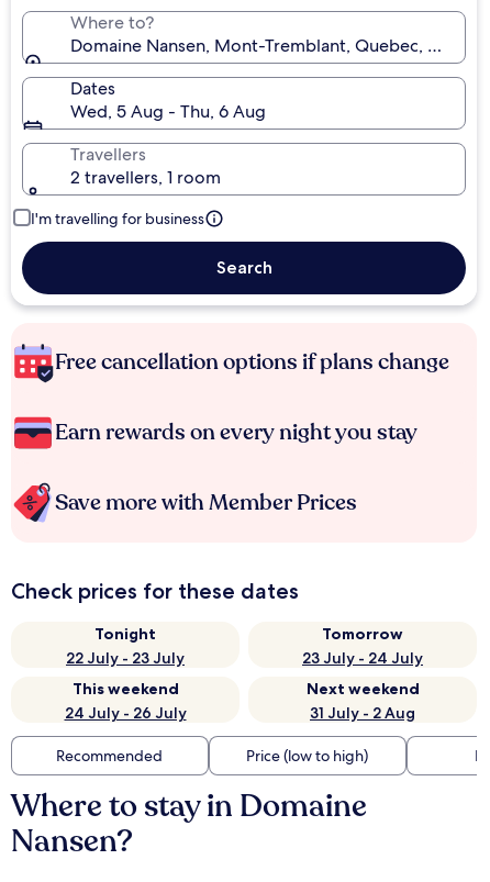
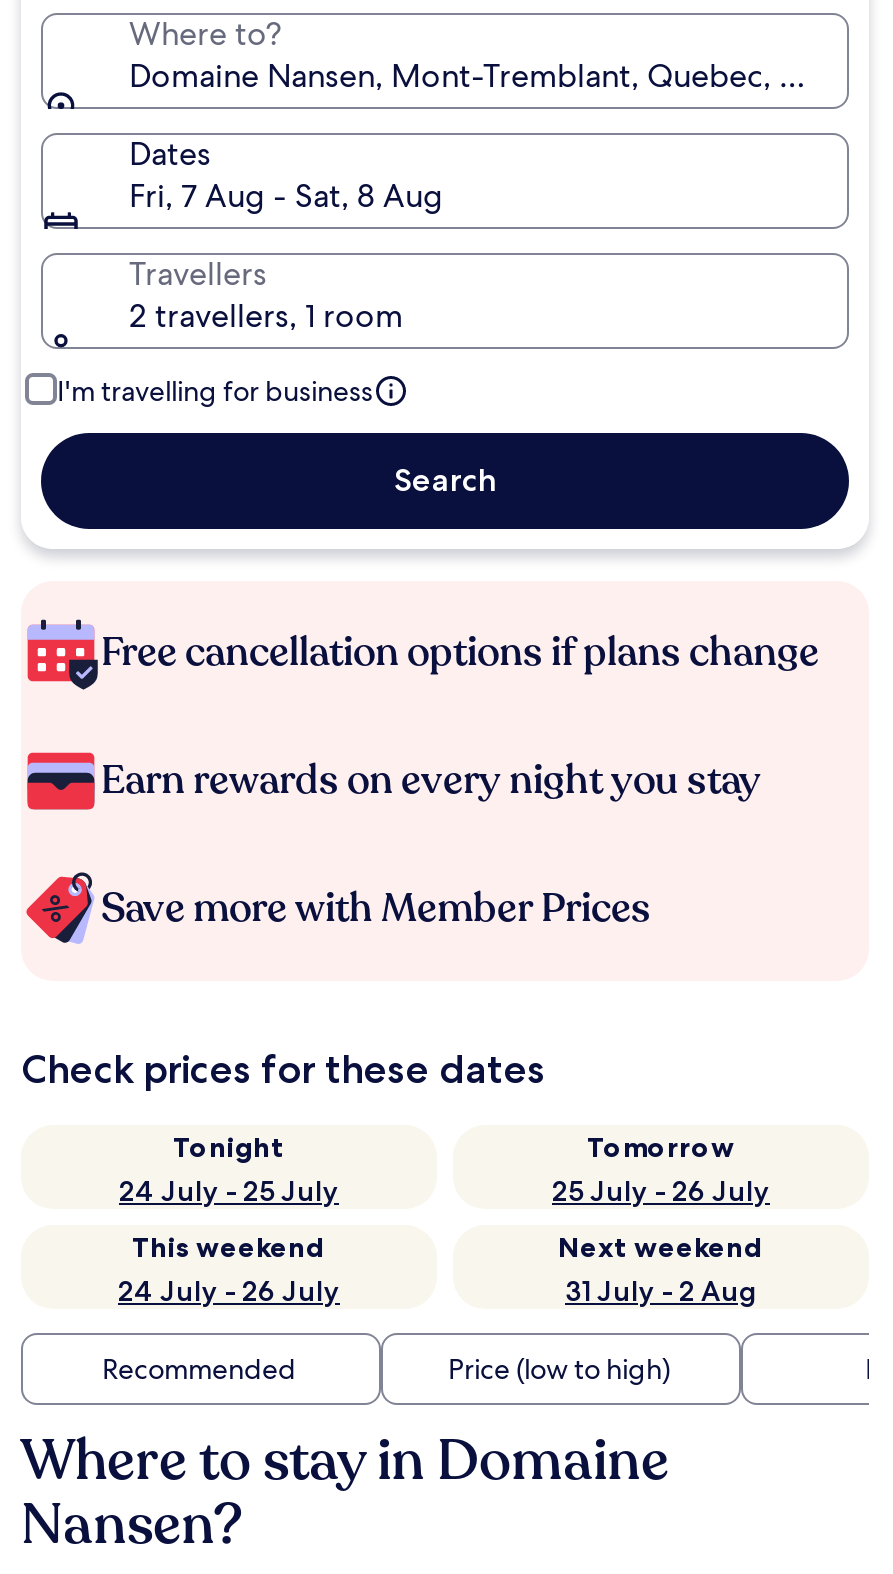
[70,100,266,123] Wed, 5 Aug - Thu, 6 Aug -> [129,175,443,217] Fri, 7 Aug - Sat, 8 Aug
[66,648,185,668] 22 July - 23 July -> [119,1173,339,1209] 24 July - 25 July
[302,648,423,668] 23 July - 24 July -> [552,1173,770,1209] 25 July - 26 July

